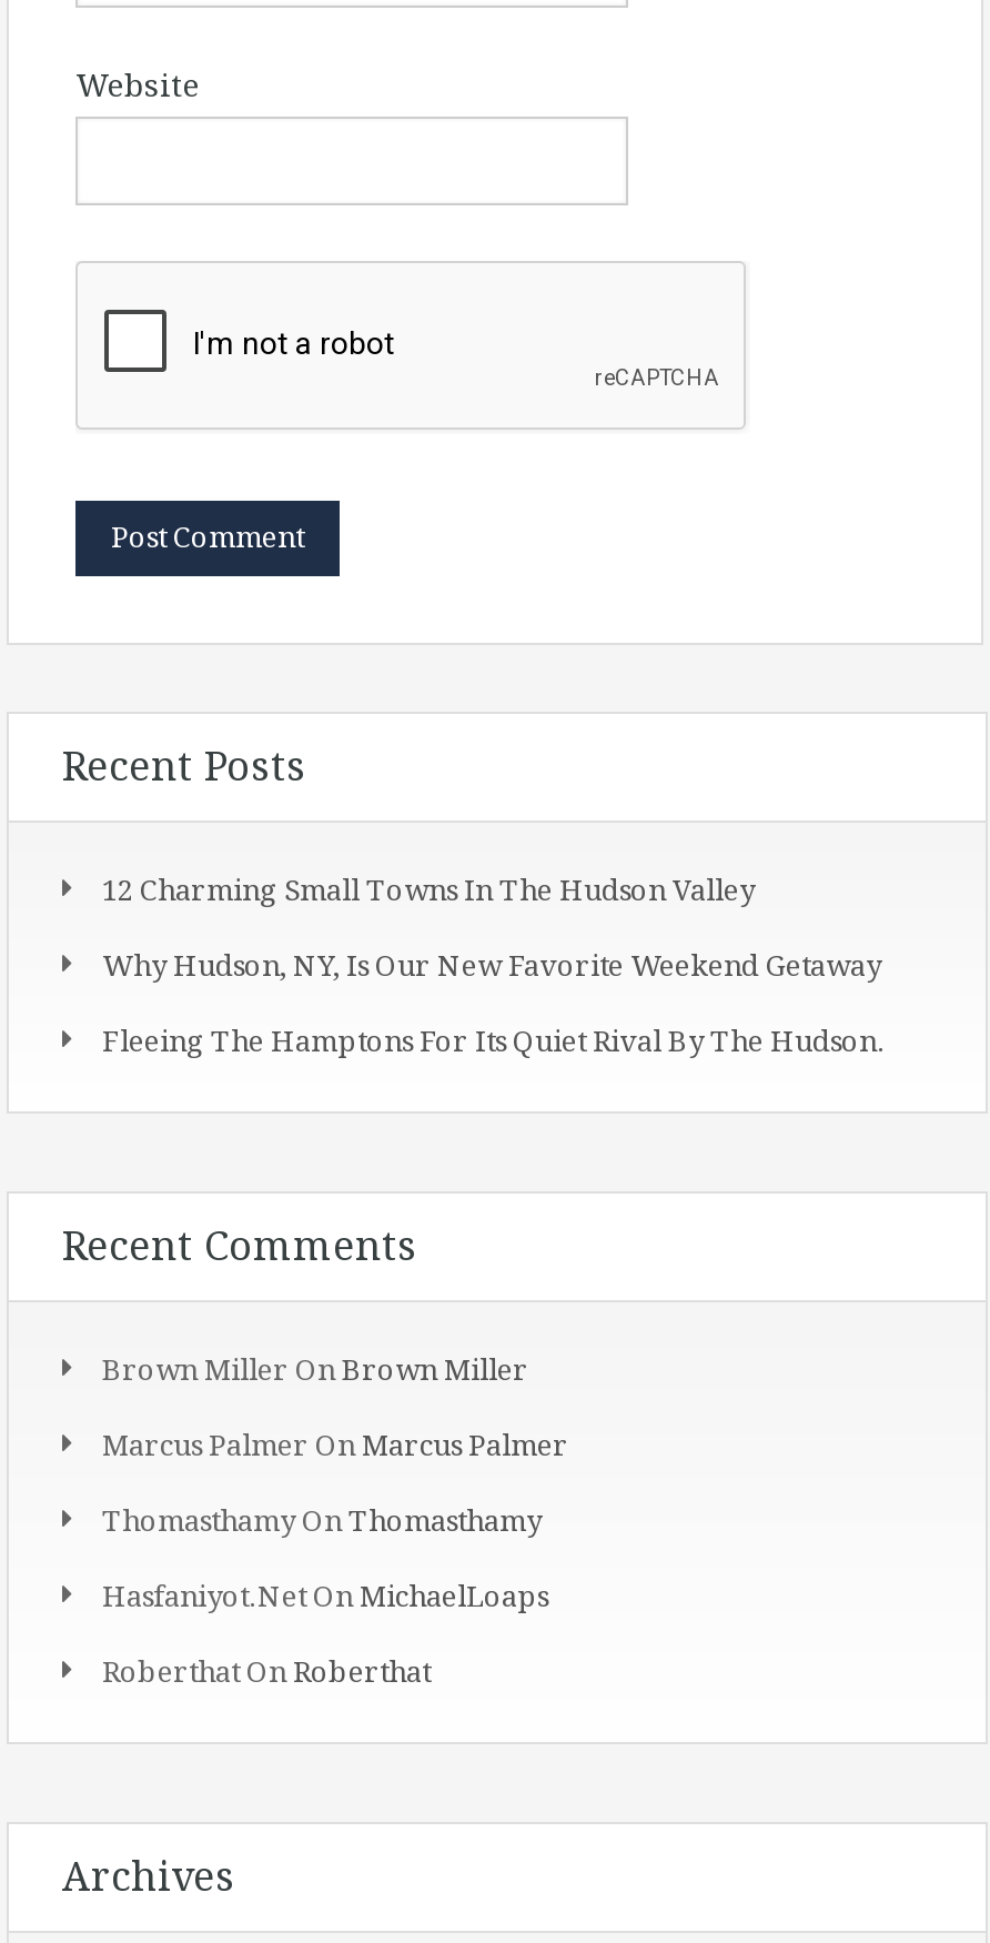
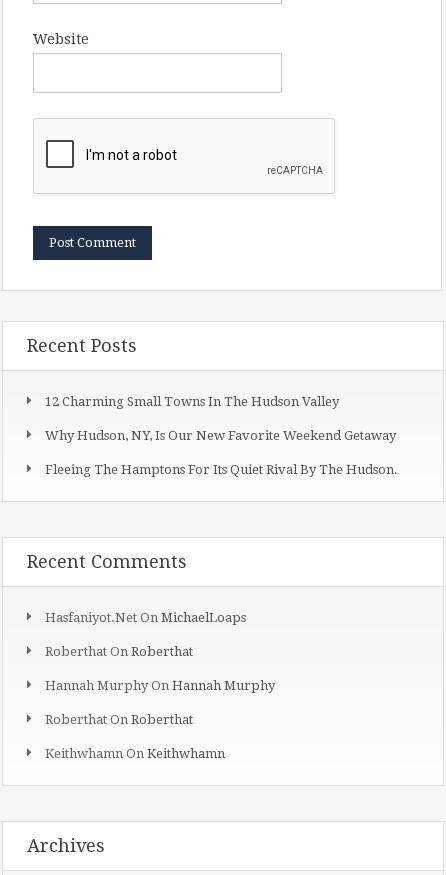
[102,1355,568,1539] Brown Miller OnBrown Miller | Marcus Palmer On Marcus Palmer | Thomasthamy OnThomasthamy -> none
moved [102,1581,548,1690] -> [45,610,246,659]: Hasfaniyot.net On MichaelLoaps | Roberthat On Roberthat
none -> [45,678,275,761] Hannah Murphy On Hannah Murphy | Roberthat On Roberthat | Keithwhamn On Keithwhamn

